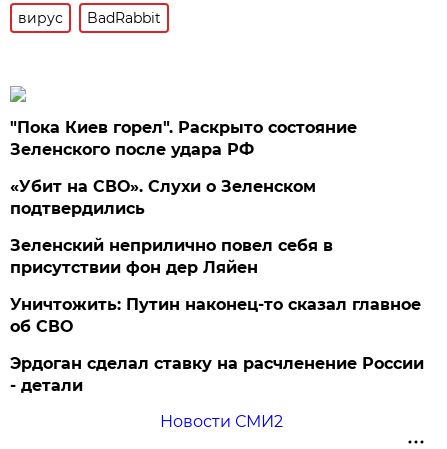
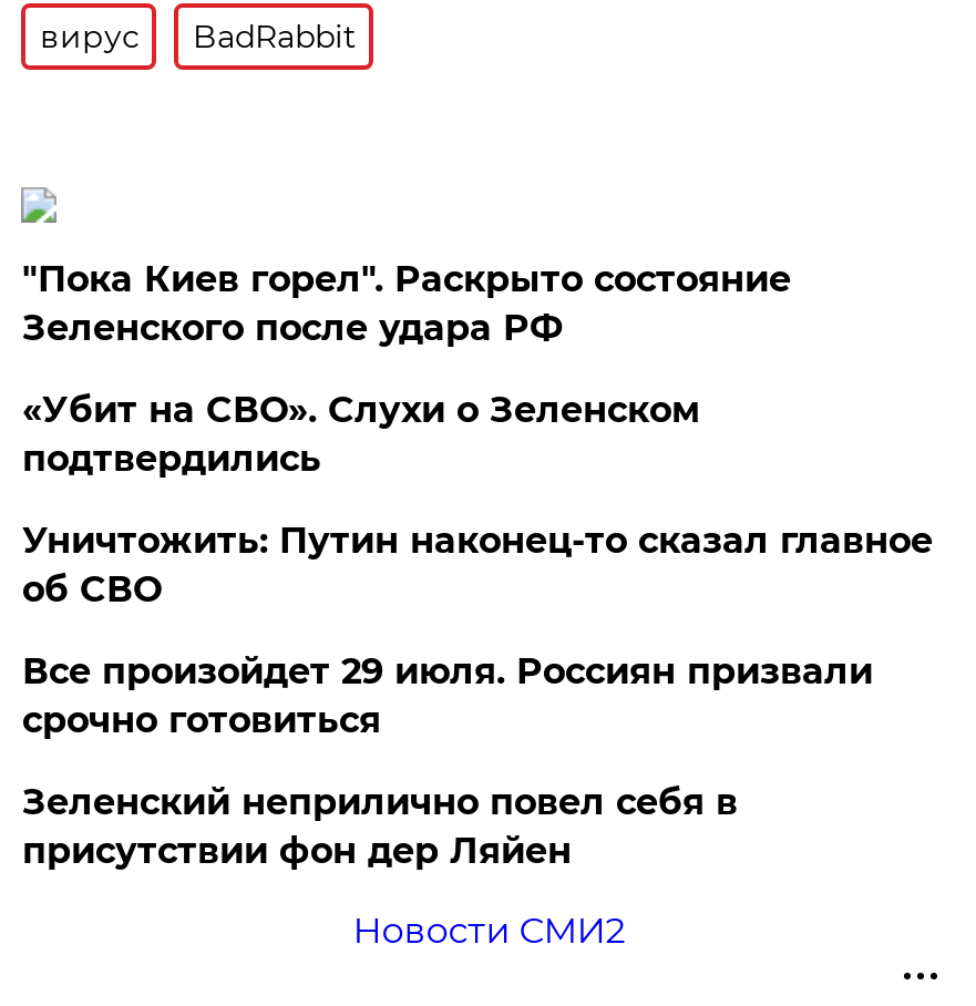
none -> [22,650,873,741] Все произойдет 29 июля. Россиян призвали | срочно готовиться
moved [10,236,333,277] -> [22,781,738,872]: Зеленский неприлично повел cебя в | присутствии фон дер Ляйен
moved [10,295,421,336] -> [22,519,933,610]: Уничтожить: Путин наконец-то сказал главное | об СВО
[10,354,424,395] Эрдоган сделал ставку на расчленение России | - детали -> none

